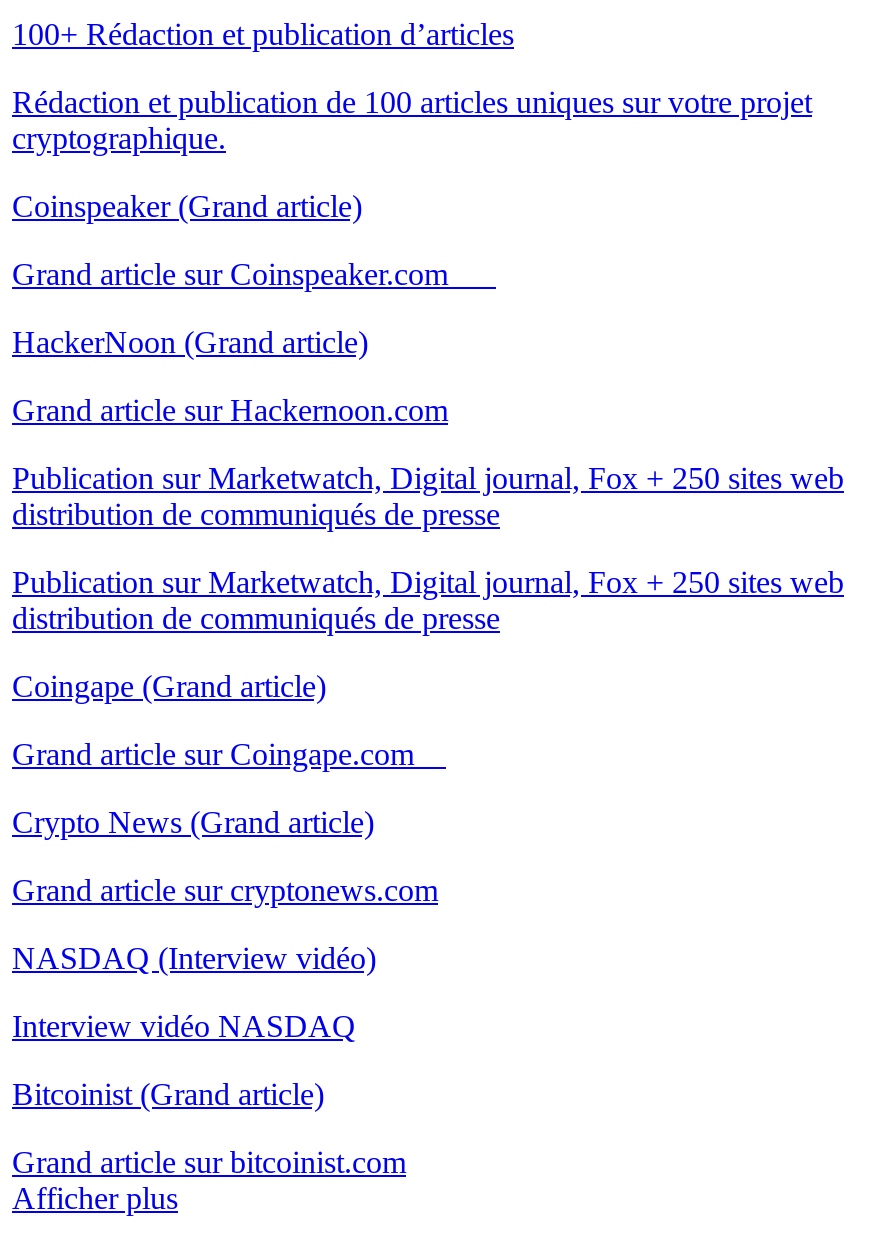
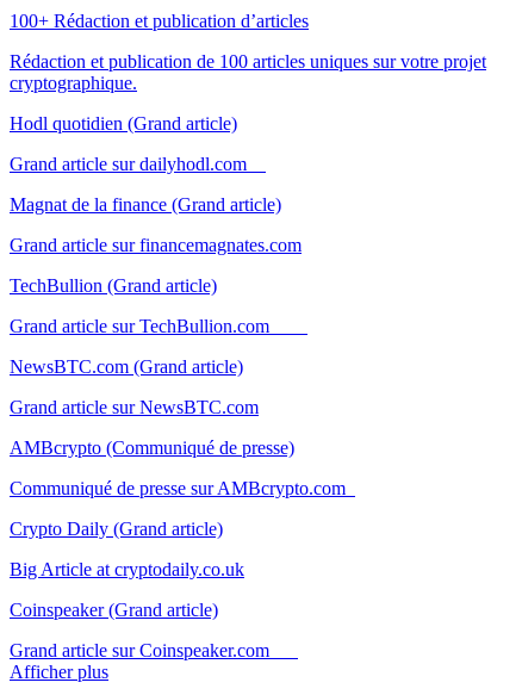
none -> [10,113,355,579] Hodl quotidien (Grand article) | Grand article sur dailyhodl.com | Magnat de la finance (Grand article) | Grand article sur financemagnates.com | TechBullion (Grand article) | Grand article sur TechBullion.com | NewsBTC.com (Grand article) | Grand article sur NewsBTC.com | AMBcrypto (Communiqué de presse) | Communiqué de presse sur AMBcrypto.com | Crypto Daily (Grand article) | Big Article at cryptodaily.co.uk
moved [12,189,496,291] -> [10,600,298,660]: Coinspeaker (Grand article) | Grand article sur Coinspeaker.com
[12,325,844,1179] HackerNoon (Grand article) | Grand article sur Hackernoon.com | Publication sur Marketwatch, Digital journal, Fox + 250 sites web | distribution de communiqués de presse | Publication sur Marketwatch, Digital journal, Fox + 250 sites web | distribution de communiqués de presse | Coingape (Grand article) | Grand article sur Coingape.com | Crypto News (Grand article) | Grand article sur cryptonews.com | NASDAQ (Interview vidéo) | Interview vidéo NASDAQ | Bitcoinist (Grand article) | Grand article sur bitcoinist.com -> none

